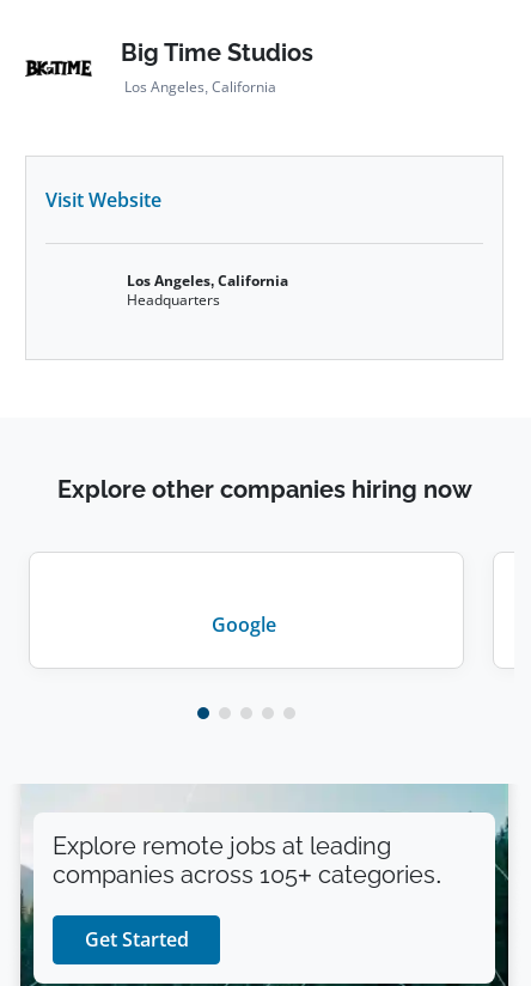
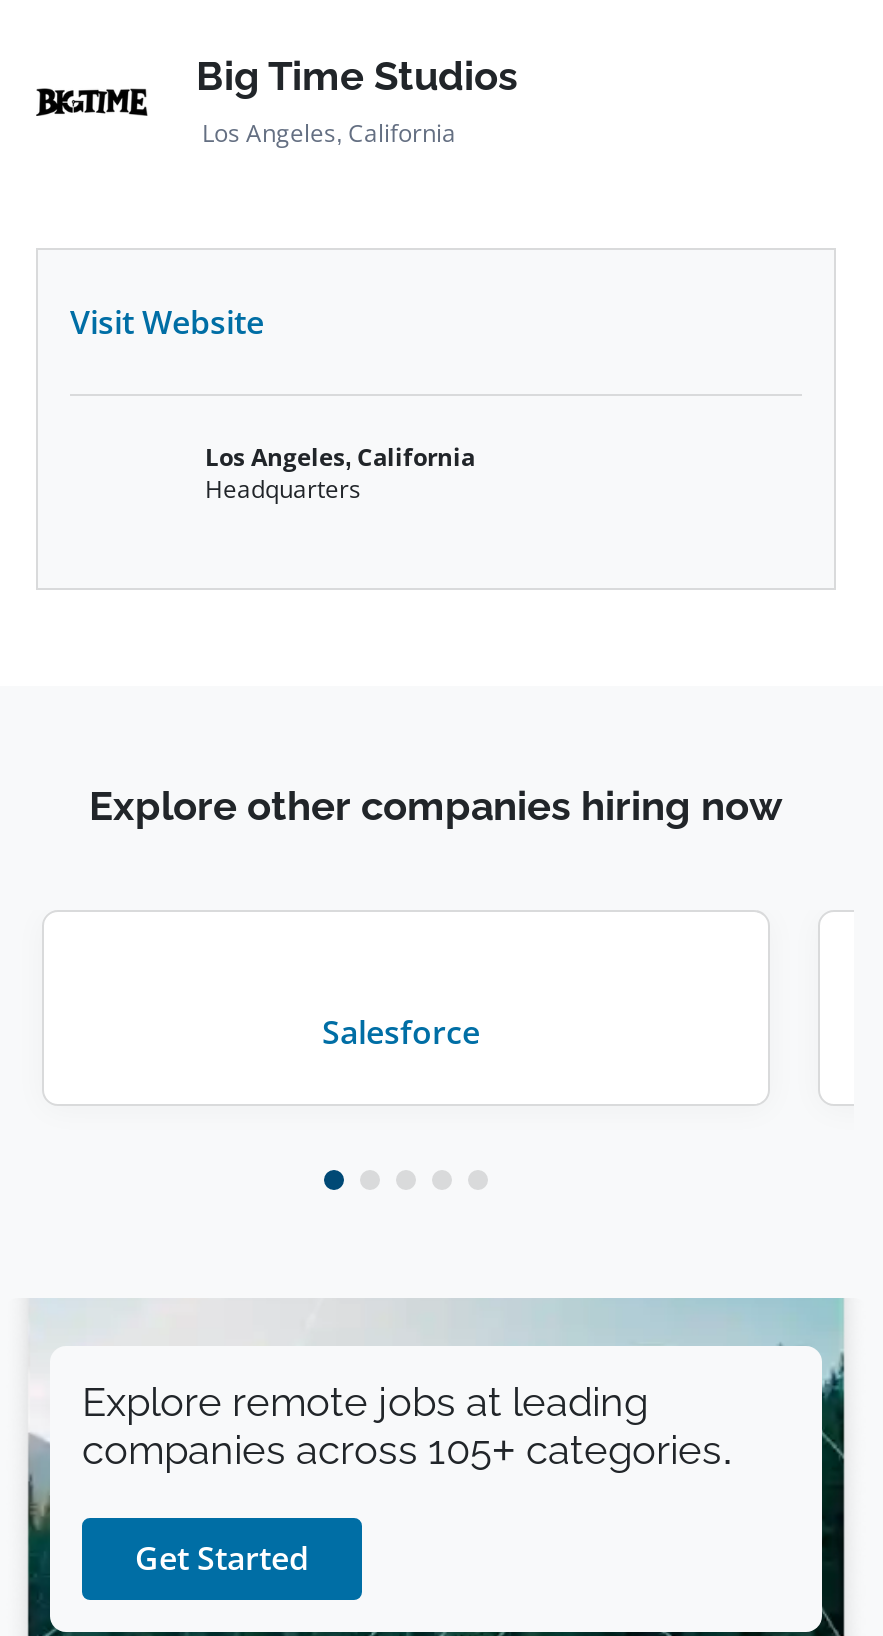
[211,612,276,638] Google -> [322,1010,480,1054] Salesforce

